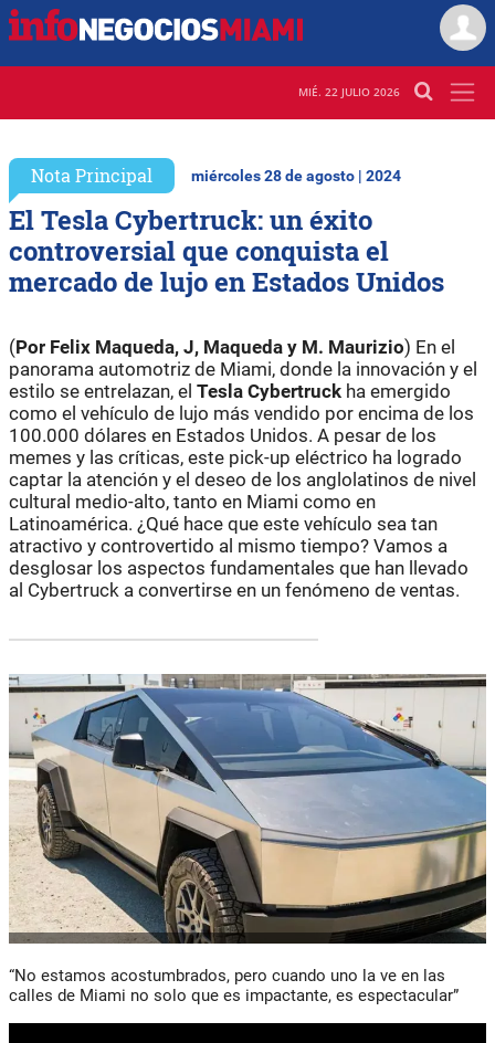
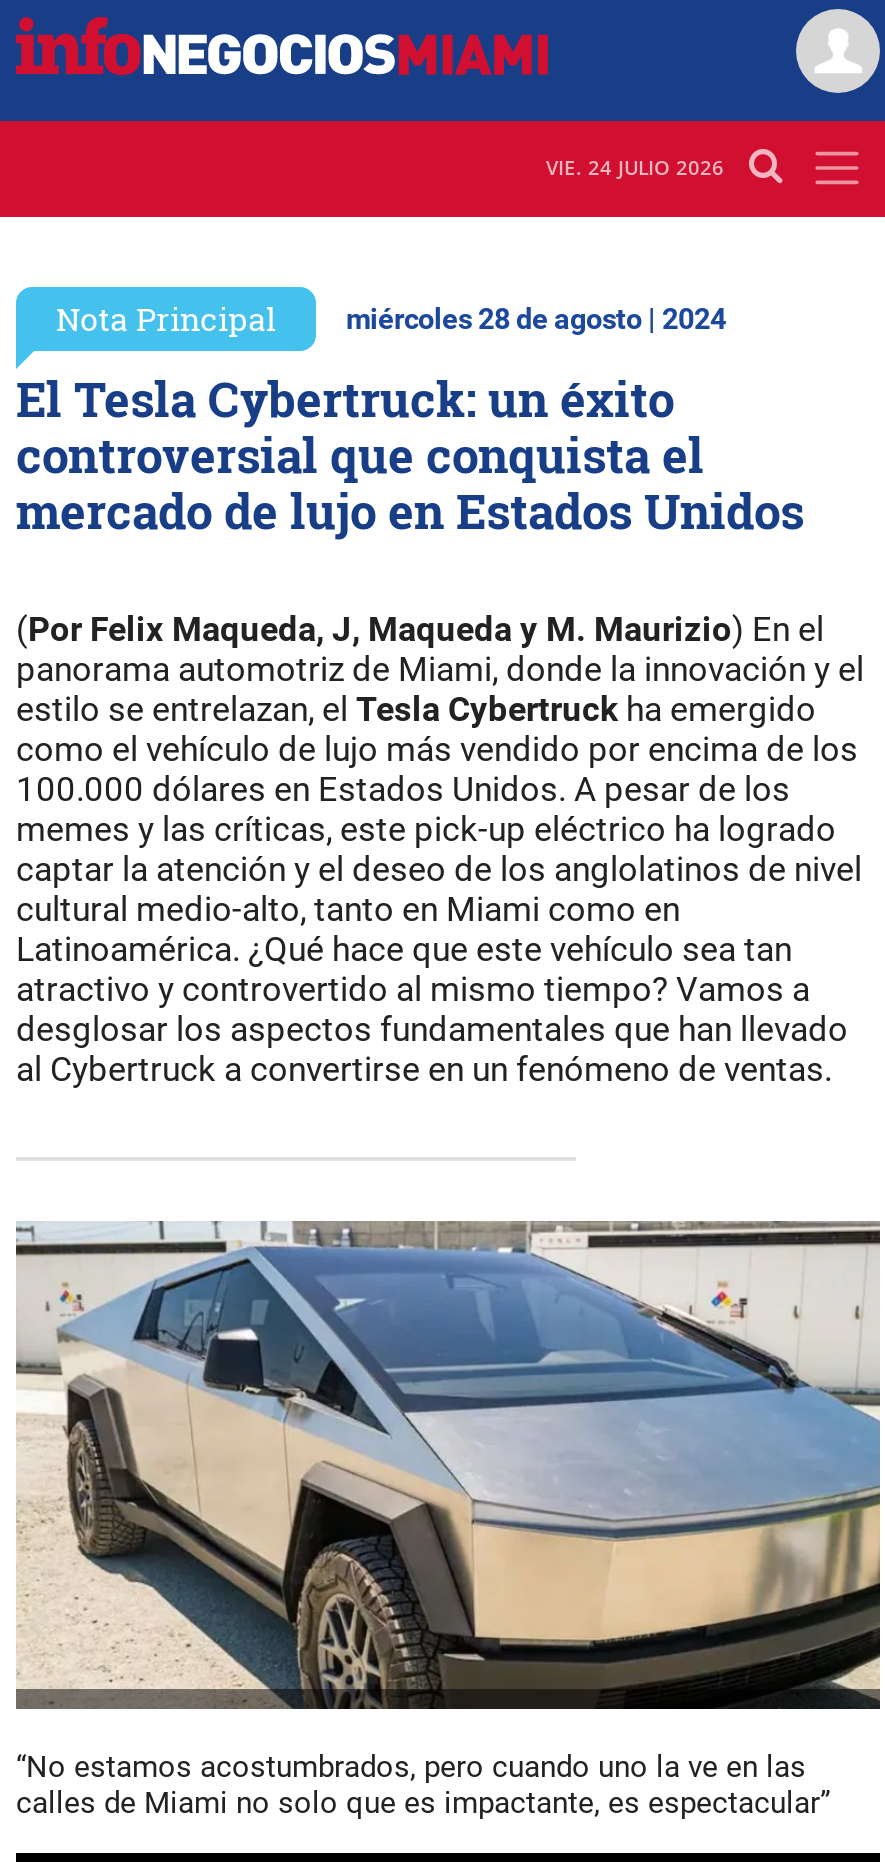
[298,84,400,100] MIÉ. 22 JULIO 2026 -> [546,154,724,182] VIE. 24 JULIO 2026

